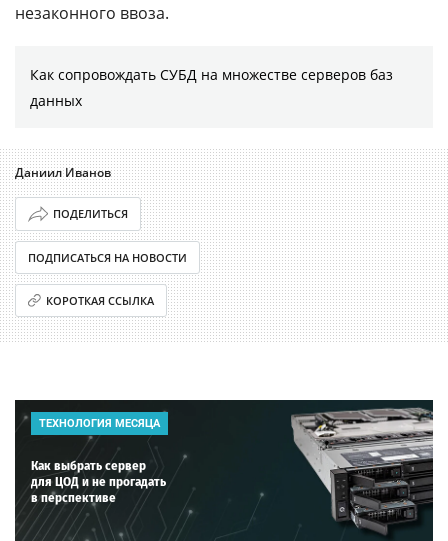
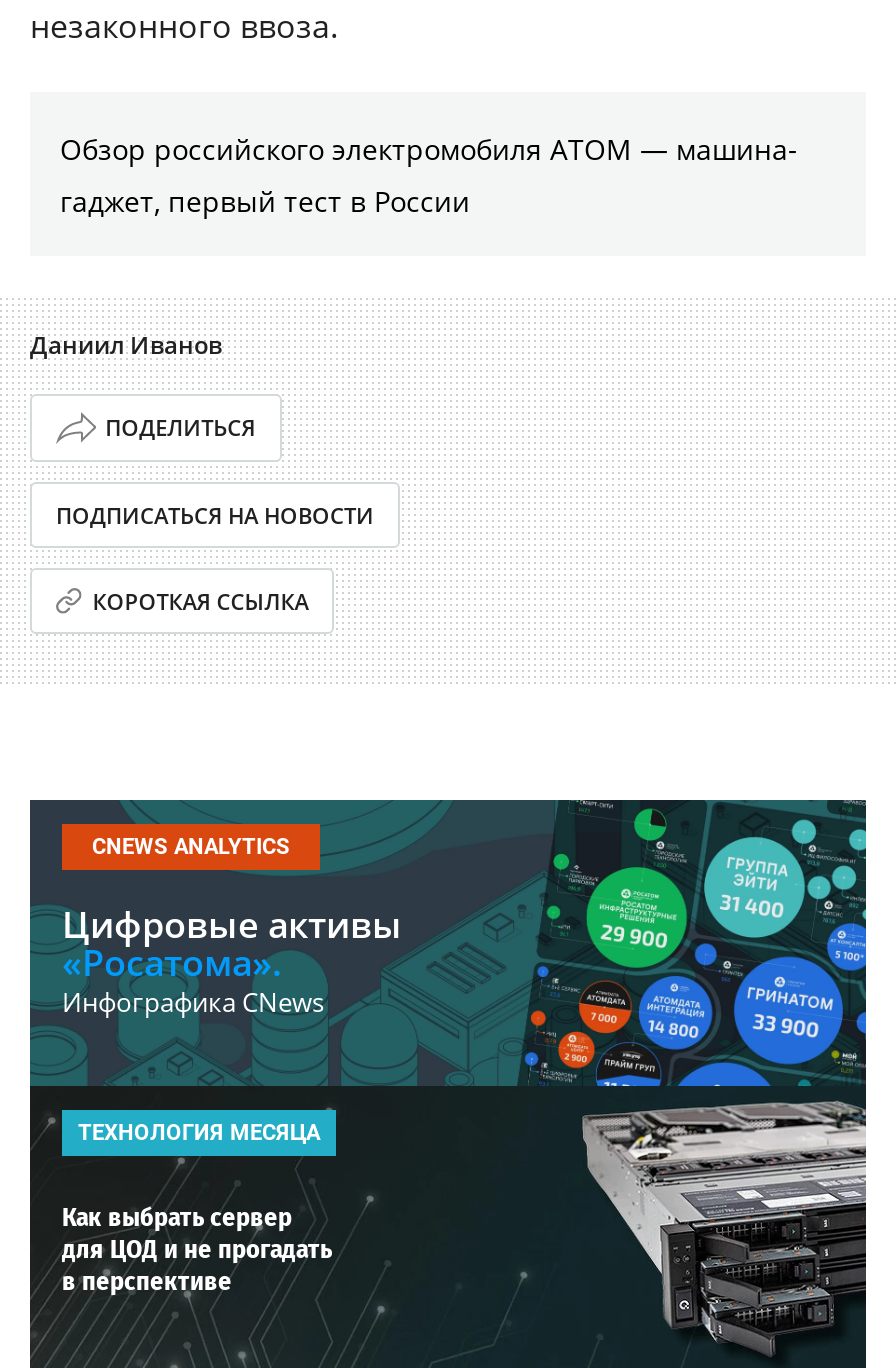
[30,65,393,110] Как сопровождать СУБД на множестве серверов баз | данных -> [60,130,798,220] Обзор российского электромобиля АТОМ — машина- | гаджет, первый тест в России
none -> [30,800,868,1088] [image] | CNEWS ANALYTICS | Цифровые активы | «Росатома». | Инфографика CNews

